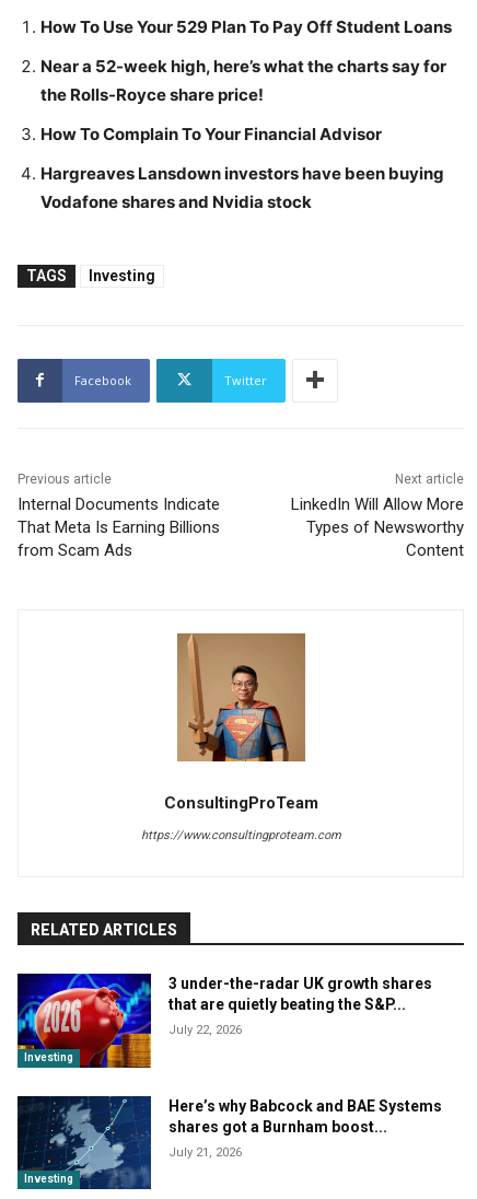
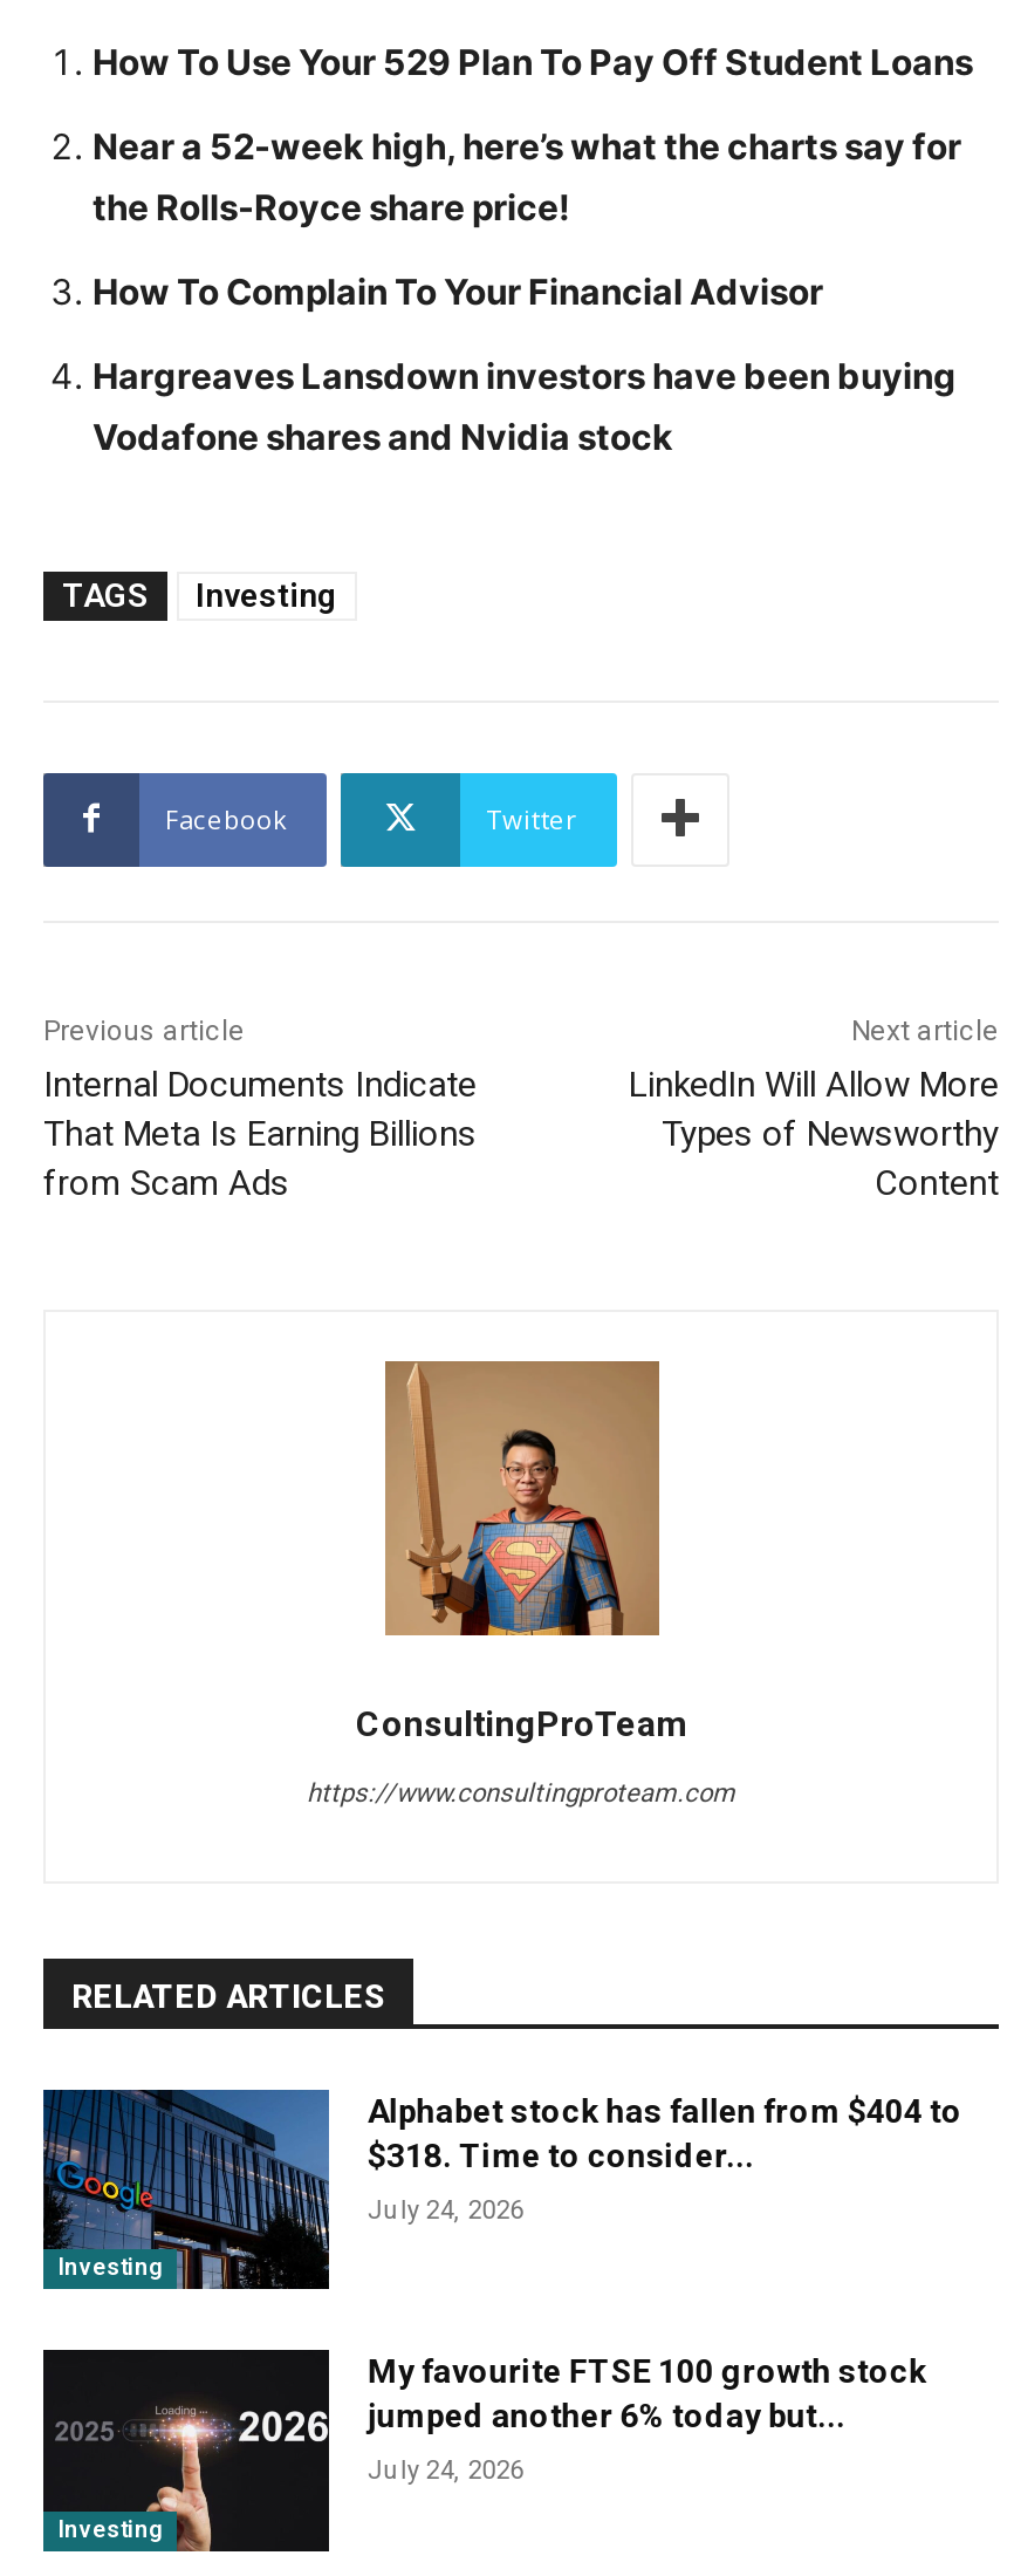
[16,973,433,1069] [image] | 3 under-the-radar UK growth shares | that are quietly beating the S&P... -> [41,2086,962,2293] [image] | Alphabet stock has fallen from $404 to | $318. Time to consider...
[169,1023,242,1037] July 22, 2026 -> [367,2194,524,2224] July 24, 2026
[20,1095,442,1190] [image] | Here’s why Babcock and BAE Systems | shares got a Burnham boost... -> [48,2346,927,2555] [image] | My favourite FTSE 100 growth stock | jumped another 6% today but...
[169,1145,242,1159] July 21, 2026 -> [367,2456,524,2486] July 24, 2026

